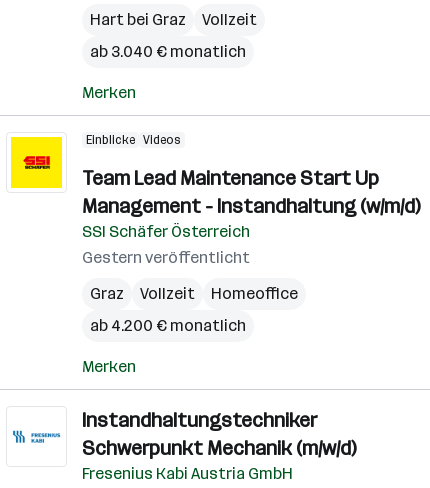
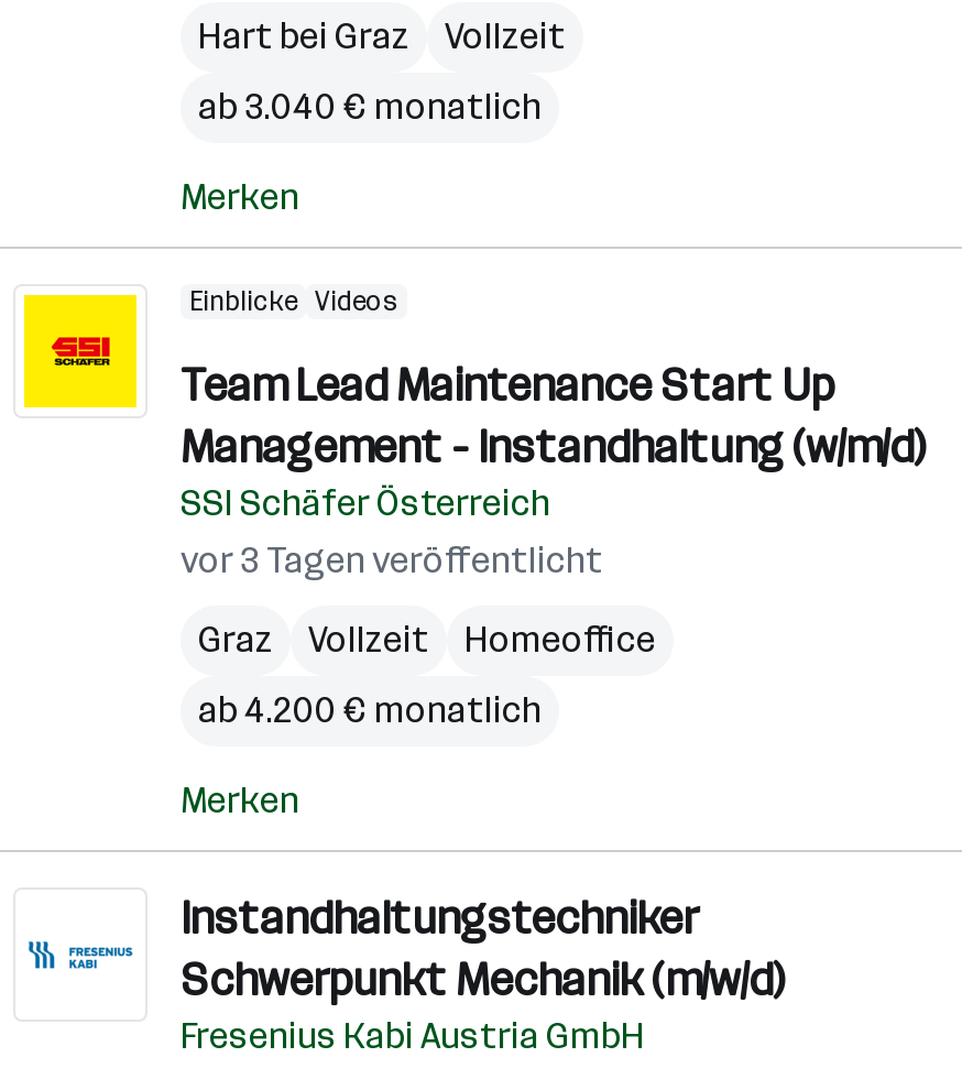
[82,248,250,267] Gestern veröffentlicht -> [181,540,603,581] vor 3 Tagen veröffentlicht

